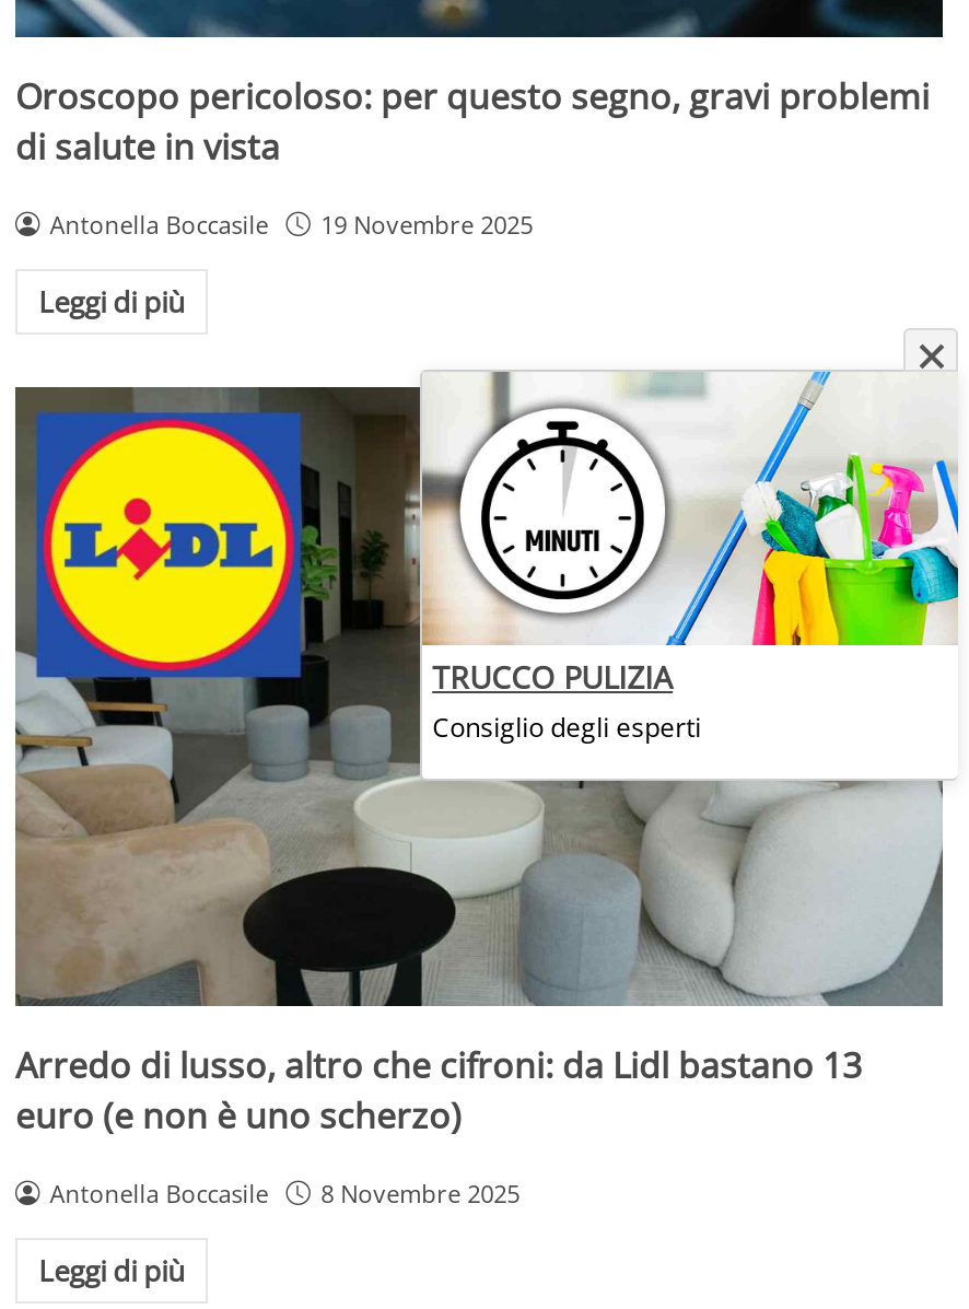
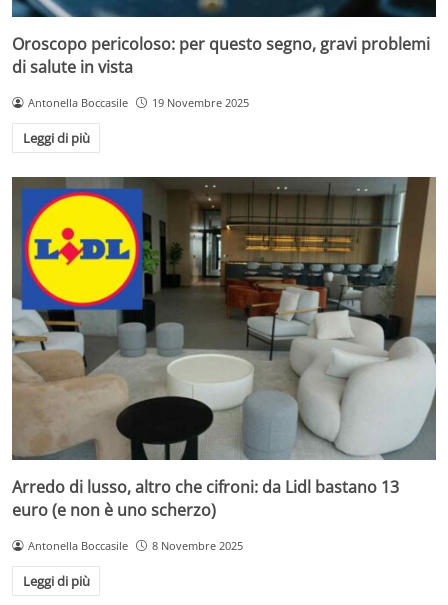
[418,343,960,783] [image] -> [197,158,443,357] [image]
[432,655,701,745] TRUCCO PULIZIA | Consiglio degli esperti -> none

